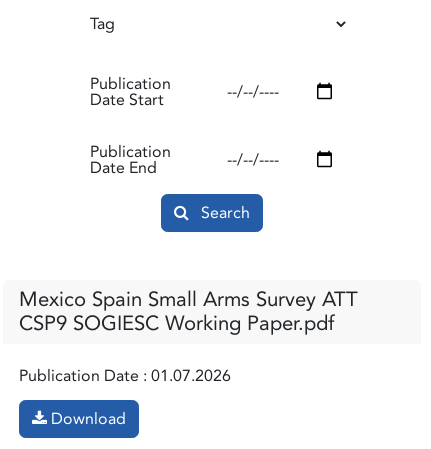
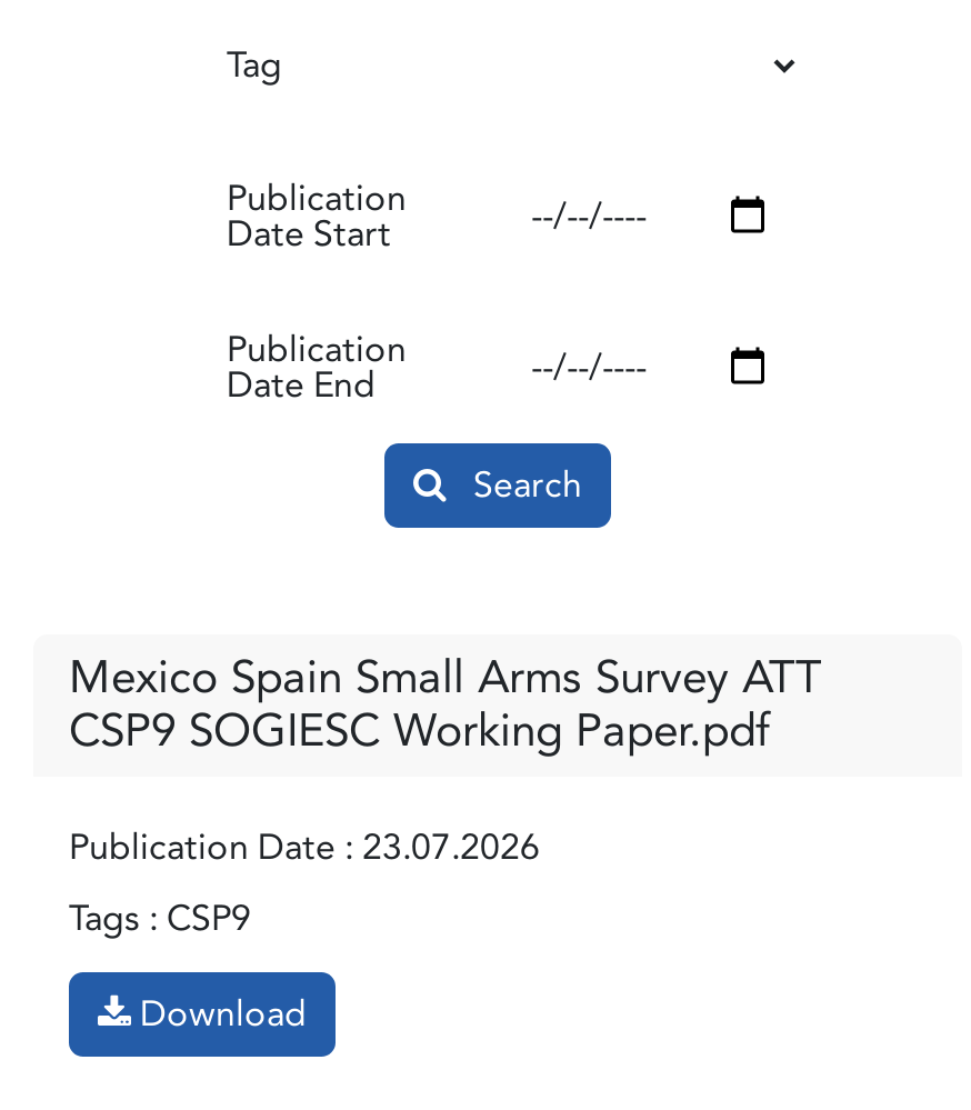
[19,365,231,387] Publication Date : 01.07.2026 -> [69,822,540,942] Publication Date : 23.07.2026 | Tags : CSP9

